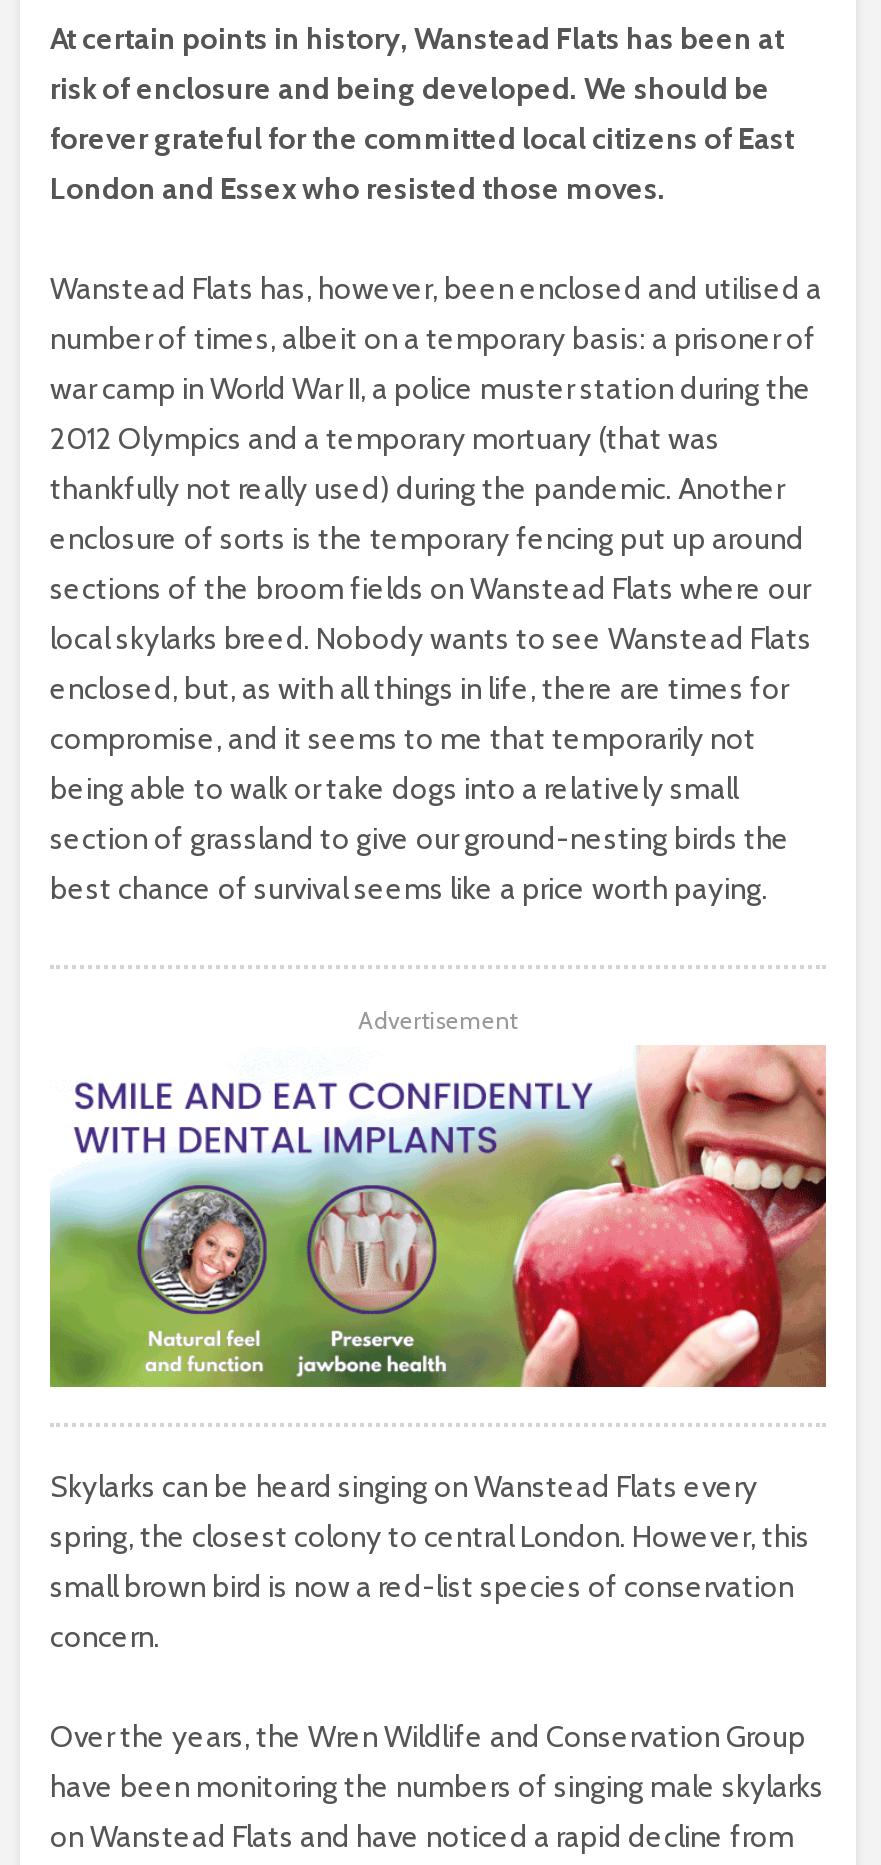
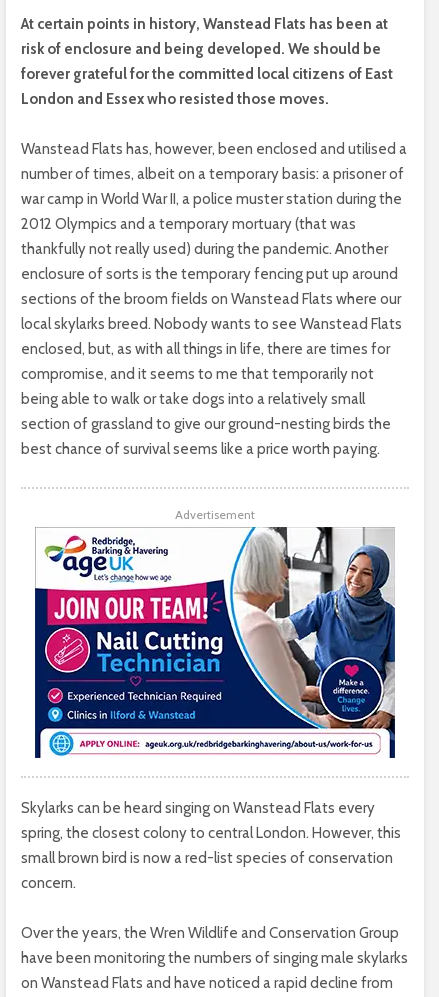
[48,1045,828,1389] [image] -> [21,526,409,759] [image]

